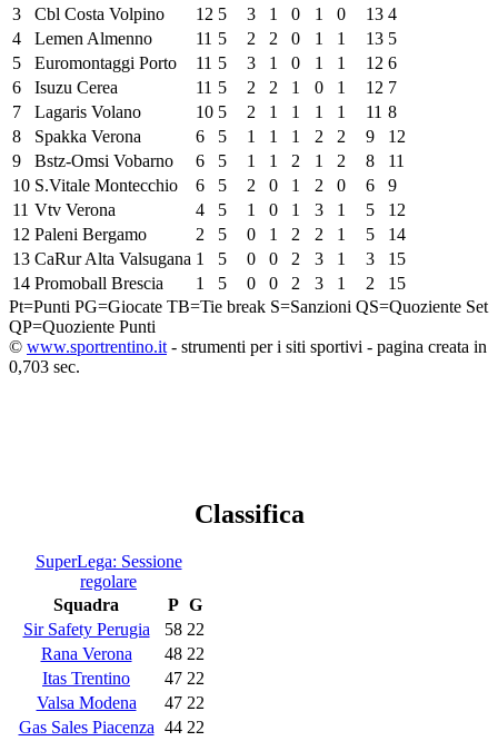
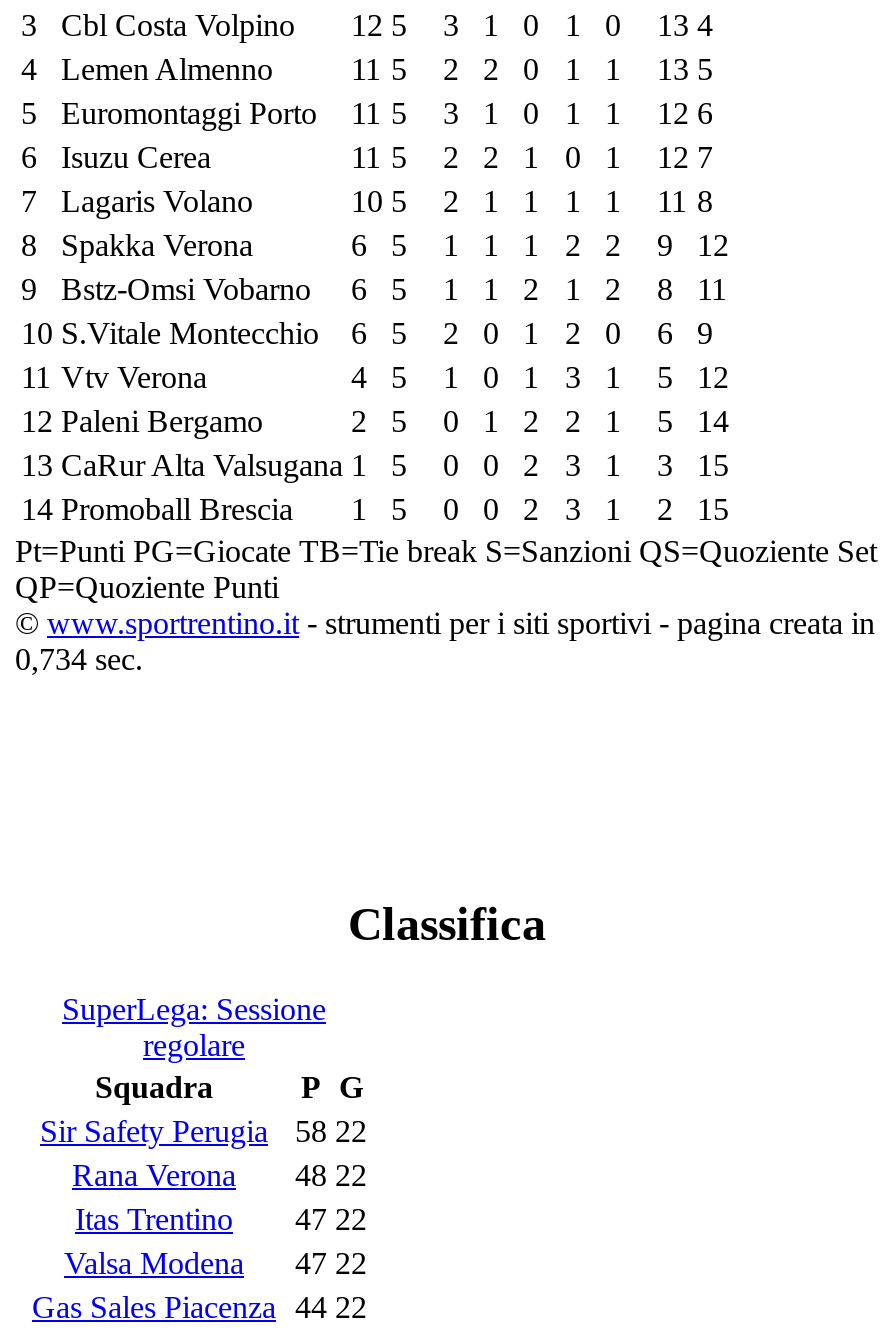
[9,357,80,376] 0,703 sec. -> [15,642,143,676] 0,734 sec.

